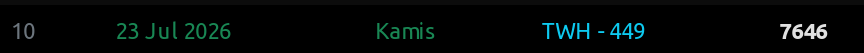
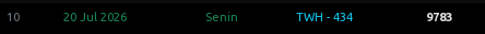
[115,19,827,43] 23 Jul 2026 | Kamis | TWH - 449 | 7646 -> [63,11,452,23] 20 Jul 2026 | Senin | TWH - 434 | 9783

